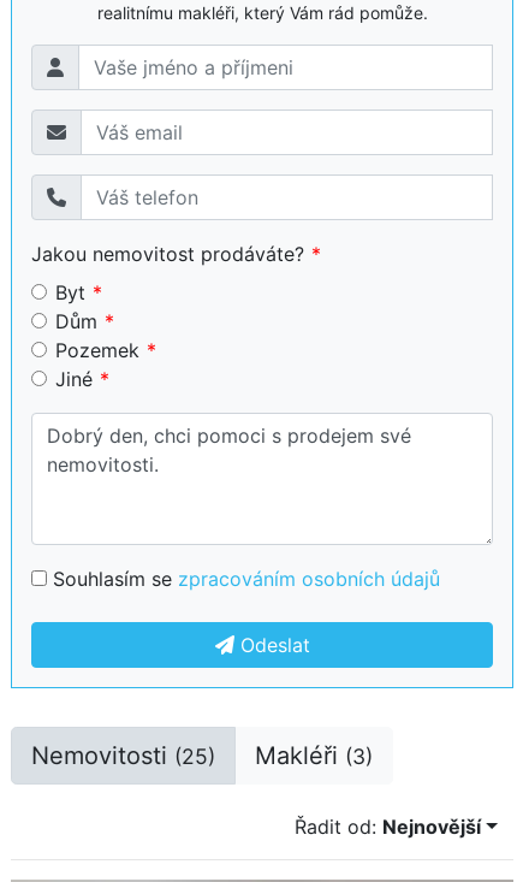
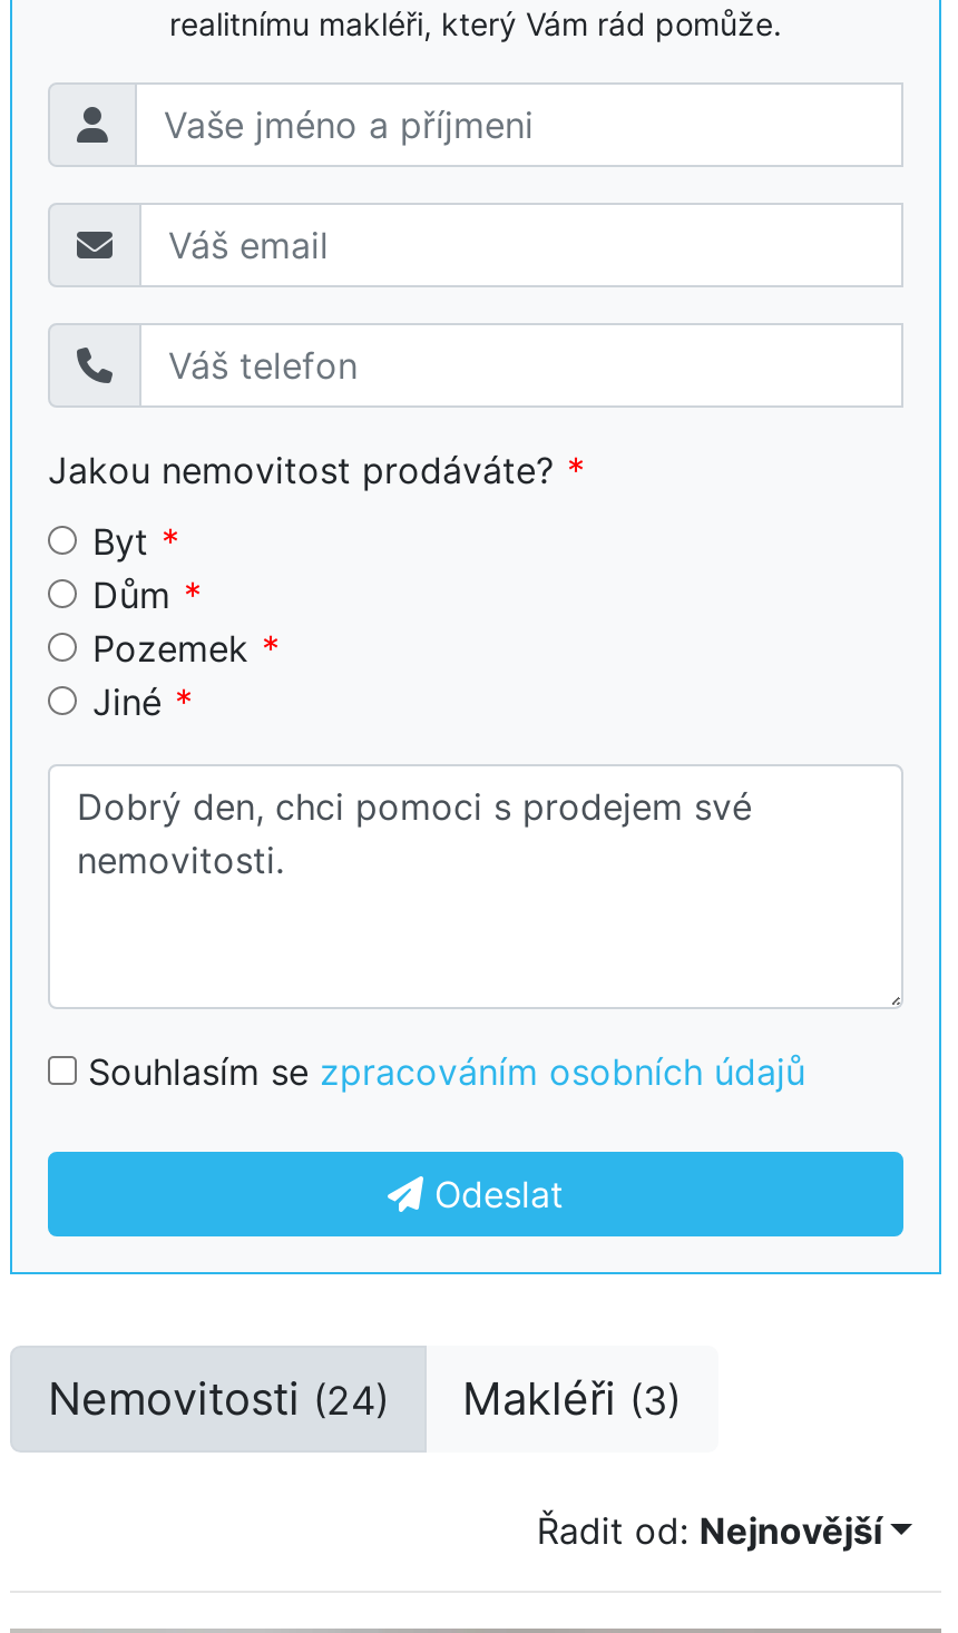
[31,741,373,770] Nemovitosti (25) Makléři (3) -> [48,1372,681,1426] Nemovitosti (24) Makléři (3)

